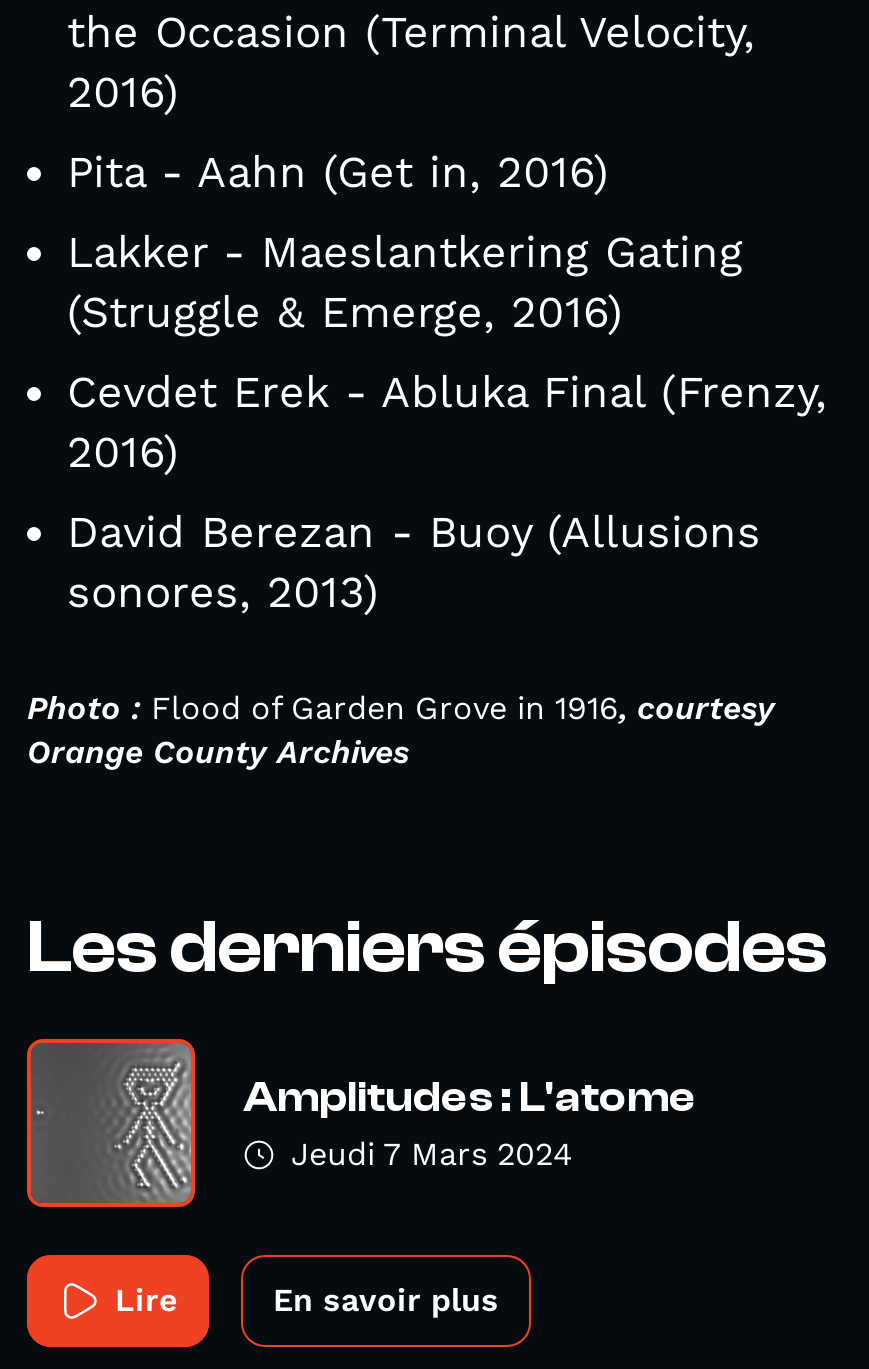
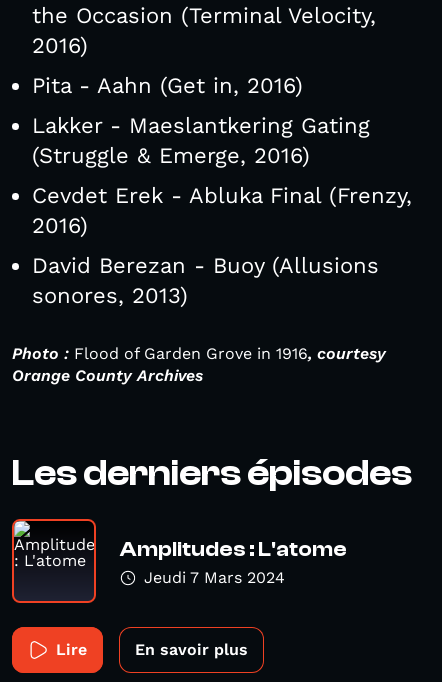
[31,1038,193,1208] [image] -> [14,520,94,601] [image]

